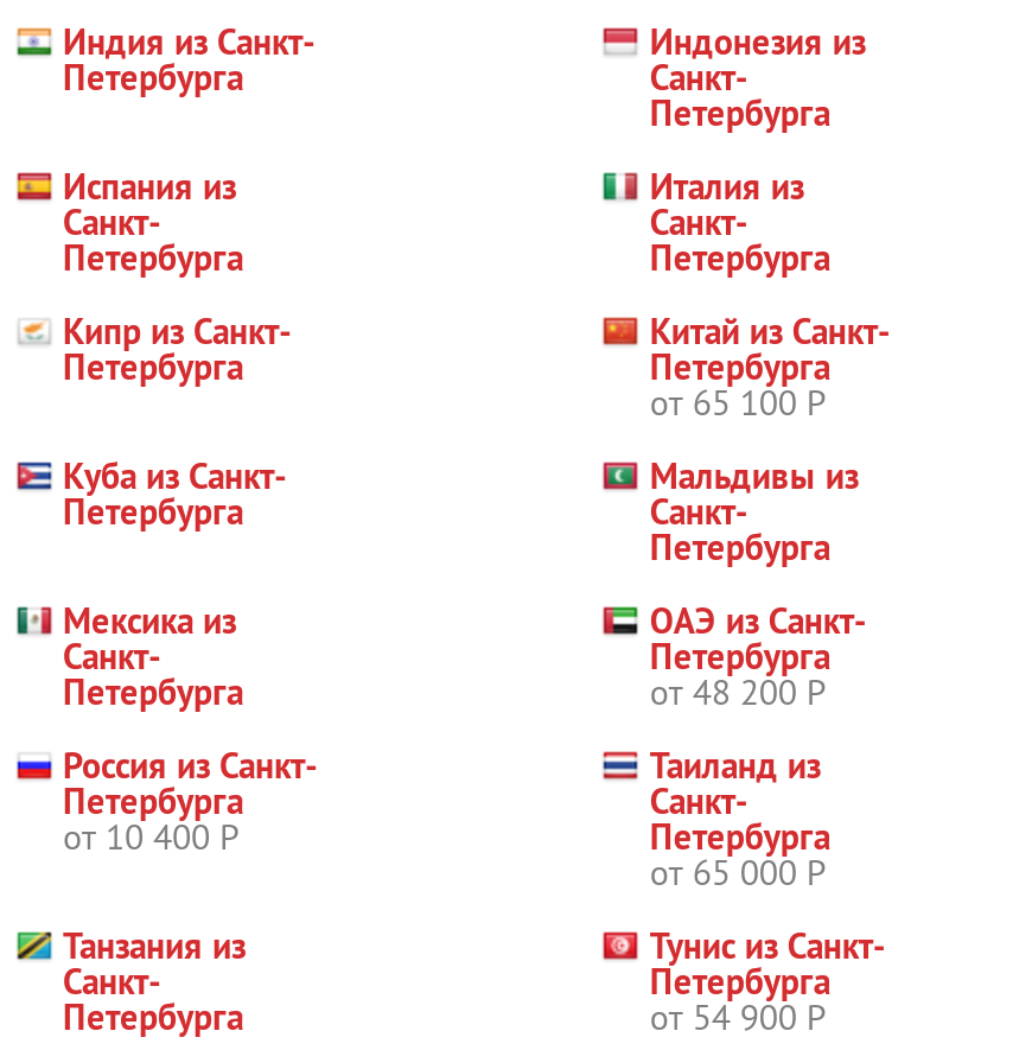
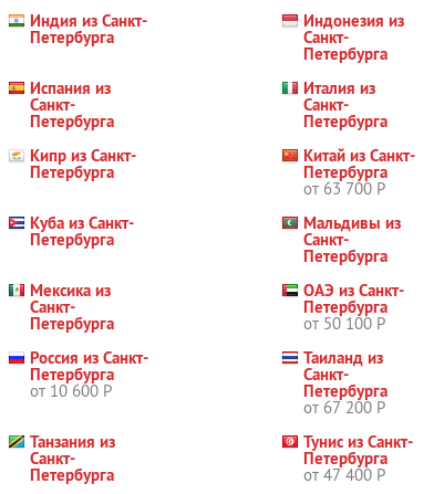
[650,380,825,425] от 65 100 Р -> [304,178,386,199] от 63 700 Р
[650,669,825,714] от 48 200 Р -> [304,313,386,334] от 50 100 Р
[63,814,238,859] от 10 400 Р -> [30,380,112,401] от 10 600 Р
[650,849,825,895] от 65 000 Р -> [304,397,386,418] от 67 200 Р
[650,994,825,1039] от 54 900 Р -> [304,464,386,485] от 47 400 Р

